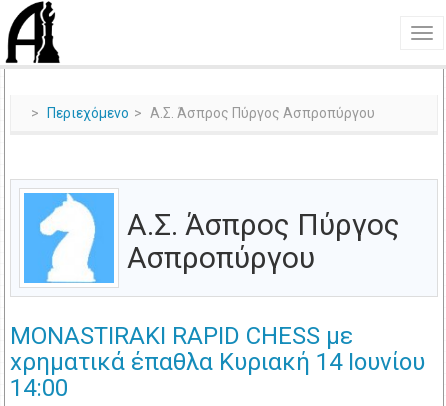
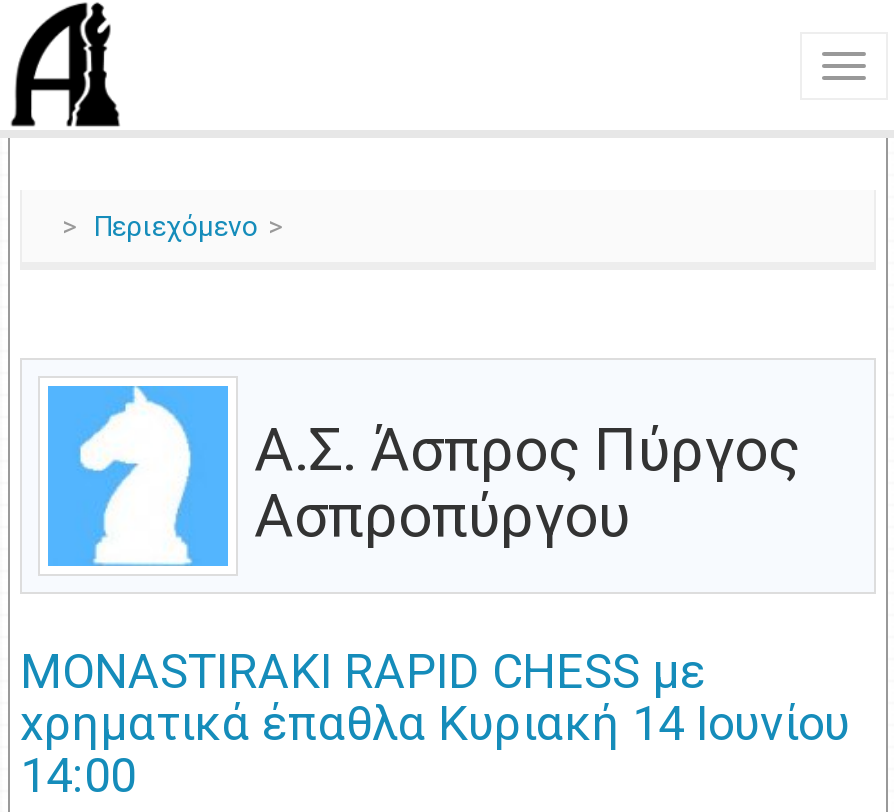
[150,105,375,121] Α.Σ. Άσπρος Πύργος Ασπροπύργου -> none

